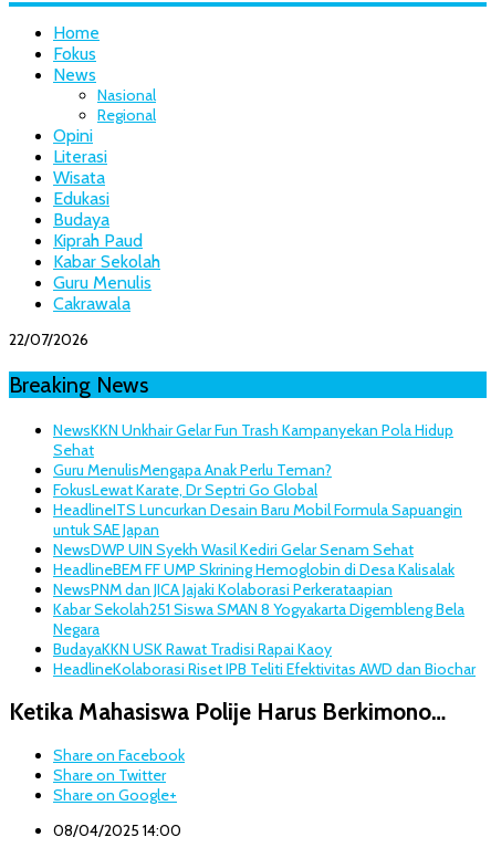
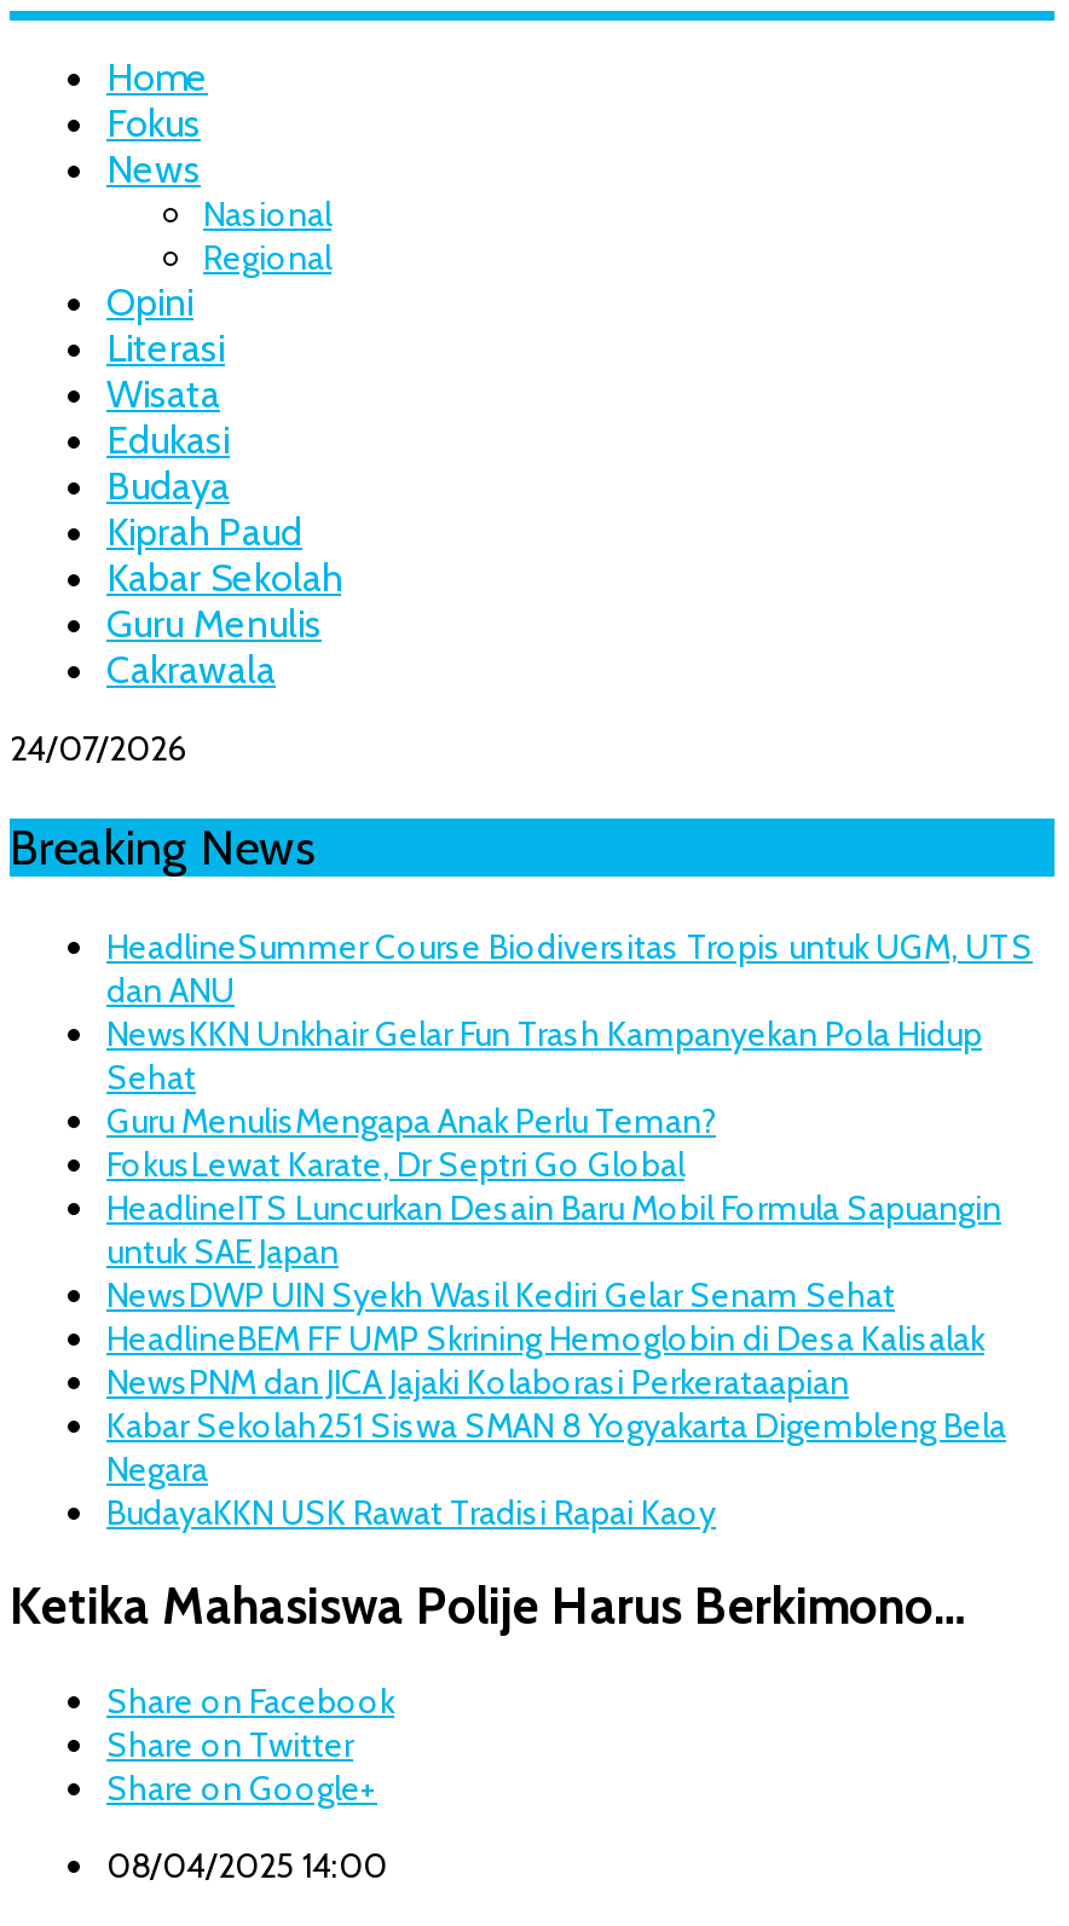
[9,329,88,349] 22/07/2026 -> [10,727,186,770] 24/07/2026
none -> [106,925,1033,1012] HeadlineSummer Course Biodiversitas Tropis untuk UGM, UTS | dan ANU
moved [53,420,464,659] -> [106,1012,1006,1534]: NewsKKN Unkhair Gelar Fun Trash Kampanyekan Pola Hidup | Sehat | Guru MenulisMengapa Anak Perlu Teman? | ... | Negara | BudayaKKN USK Rawat Tradisi Rapai Kaoy
[53,659,476,679] HeadlineKolaborasi Riset IPB Teliti Efektivitas AWD dan Biochar -> none

